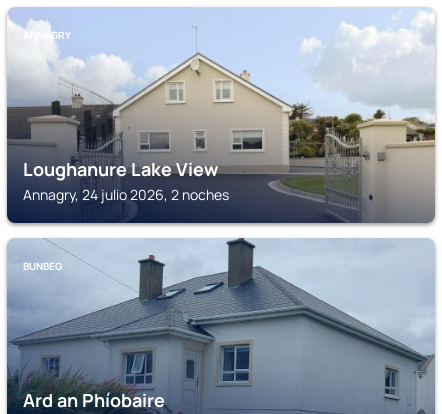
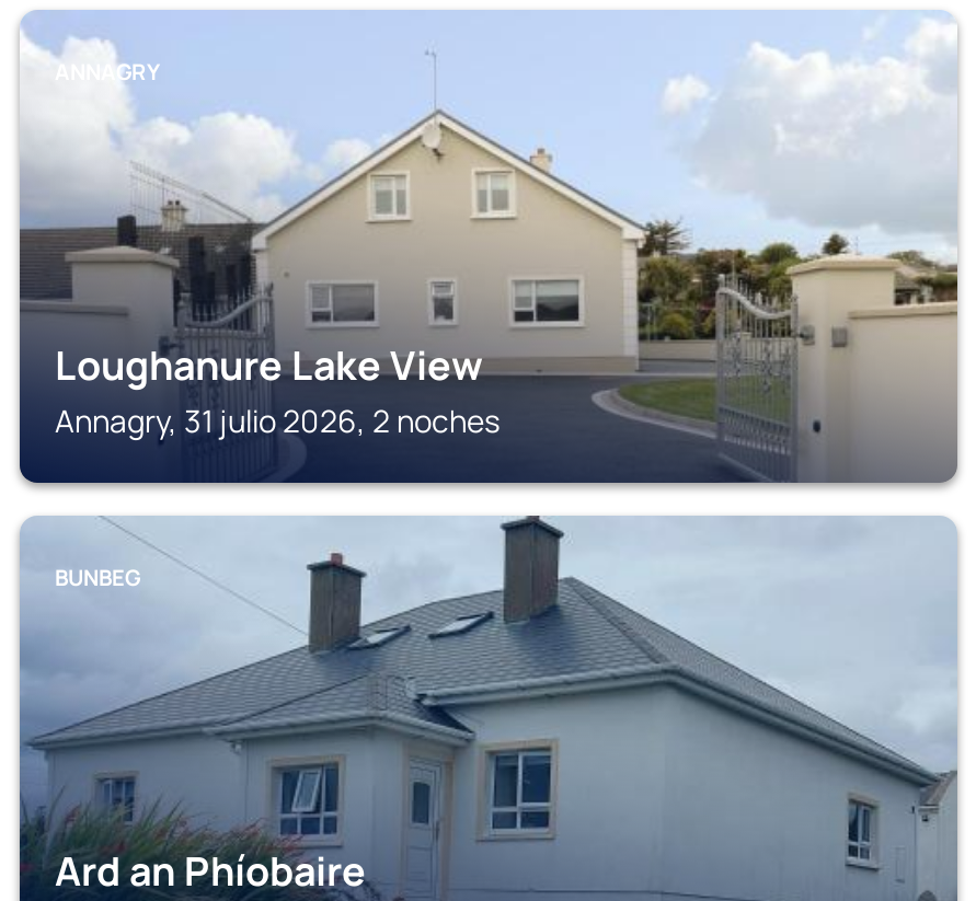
[23,185,229,204] Annagry, 24 julio 2026, 2 noches -> [55,400,500,441] Annagry, 31 julio 2026, 2 noches

